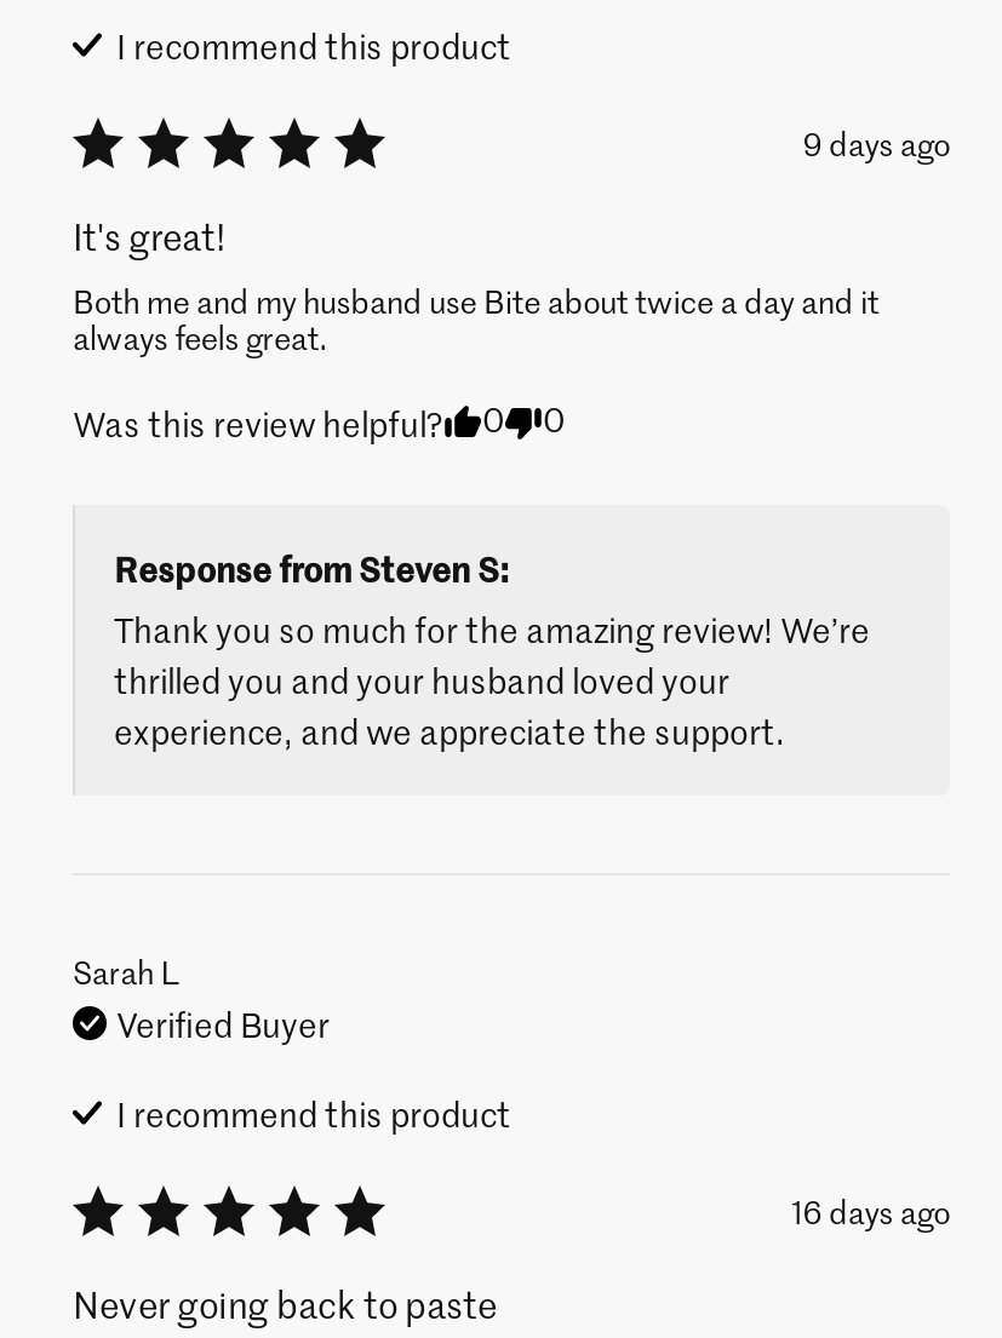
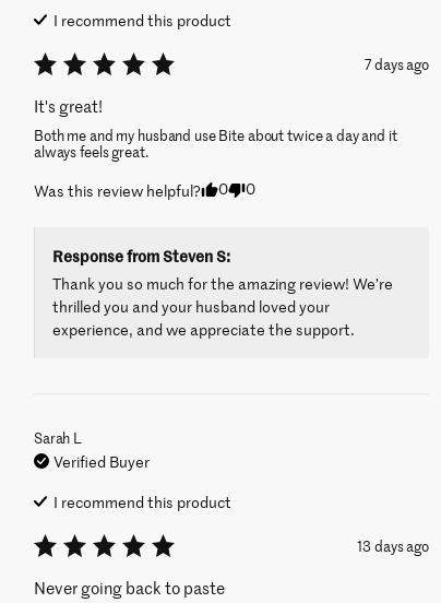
[803,119,950,165] 9 days ago -> [365,53,429,74] 7 days ago
[791,1187,950,1233] 16 days ago -> [357,535,429,556] 13 days ago

